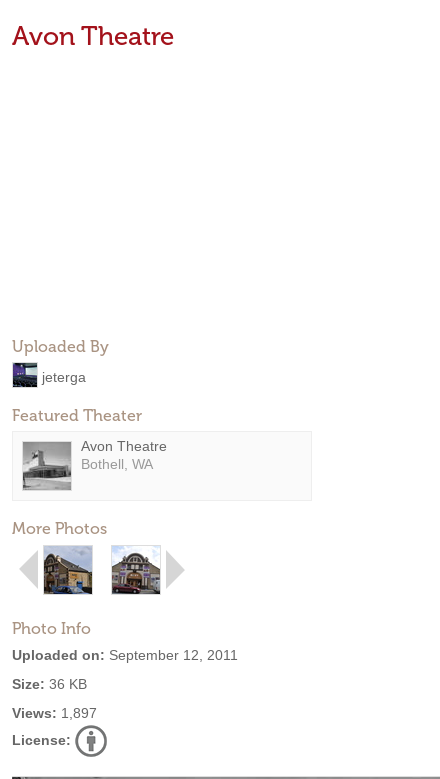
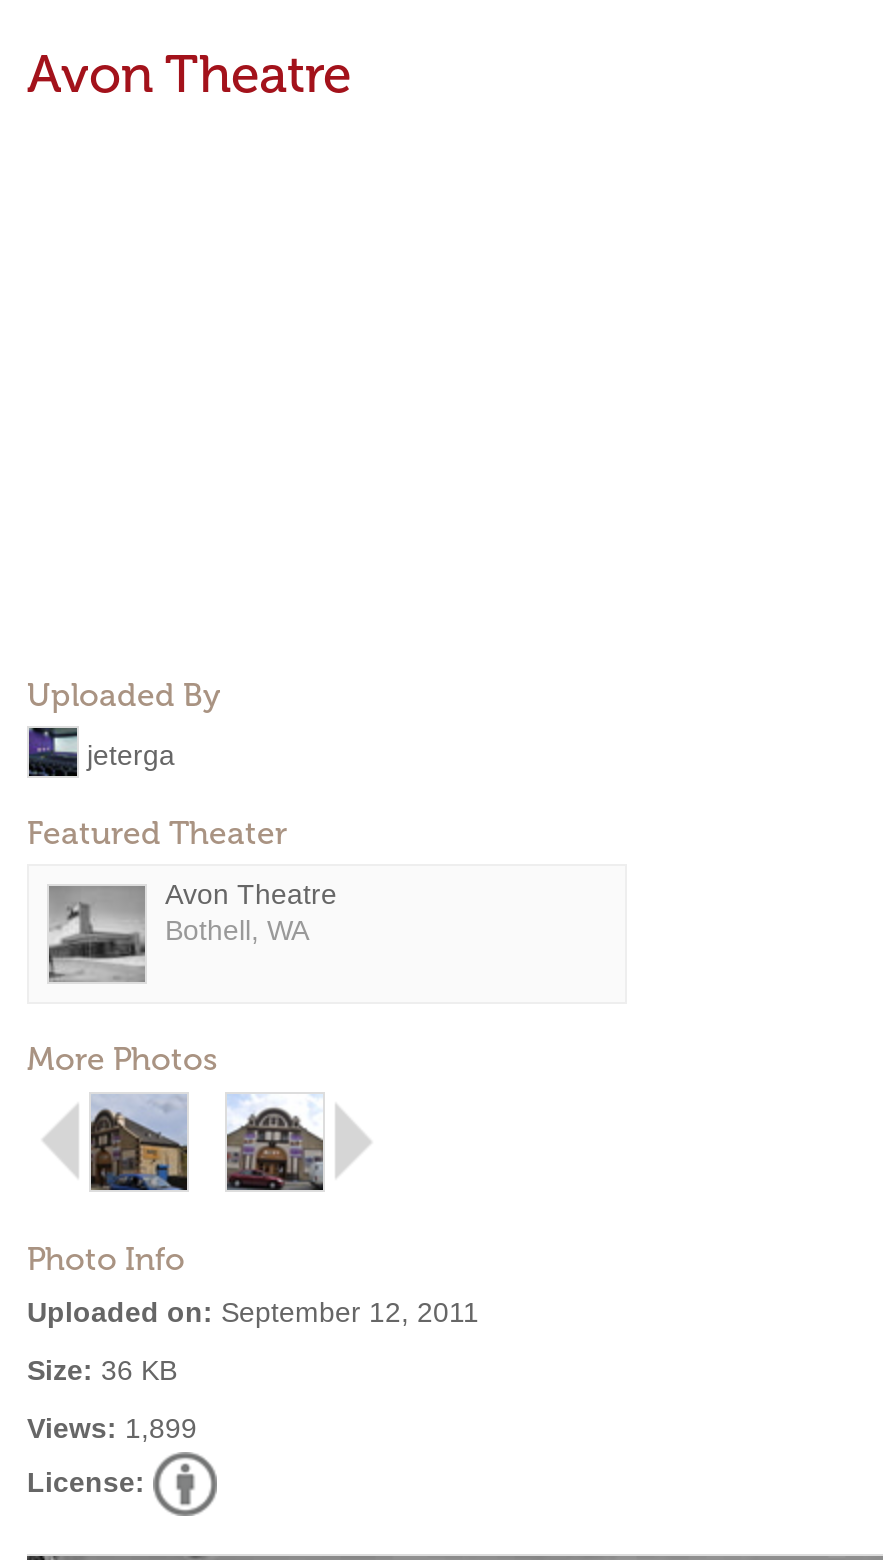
[12,705,97,721] Views: 1,897 -> [27,1412,197,1444] Views: 1,899

